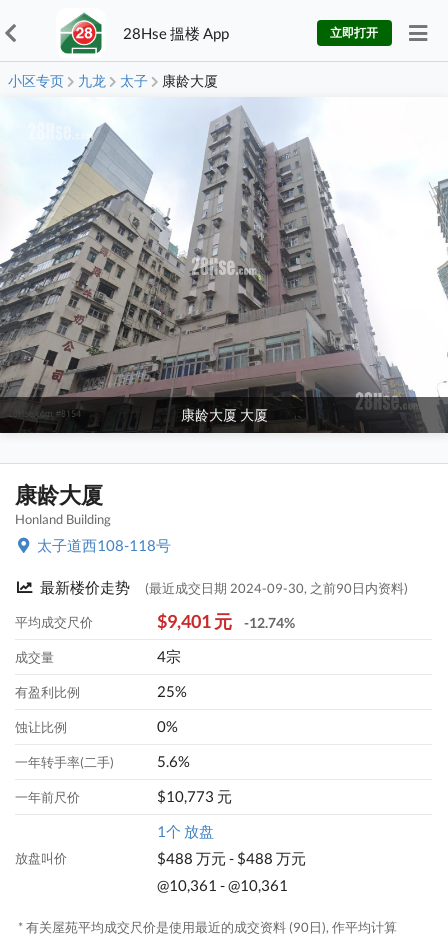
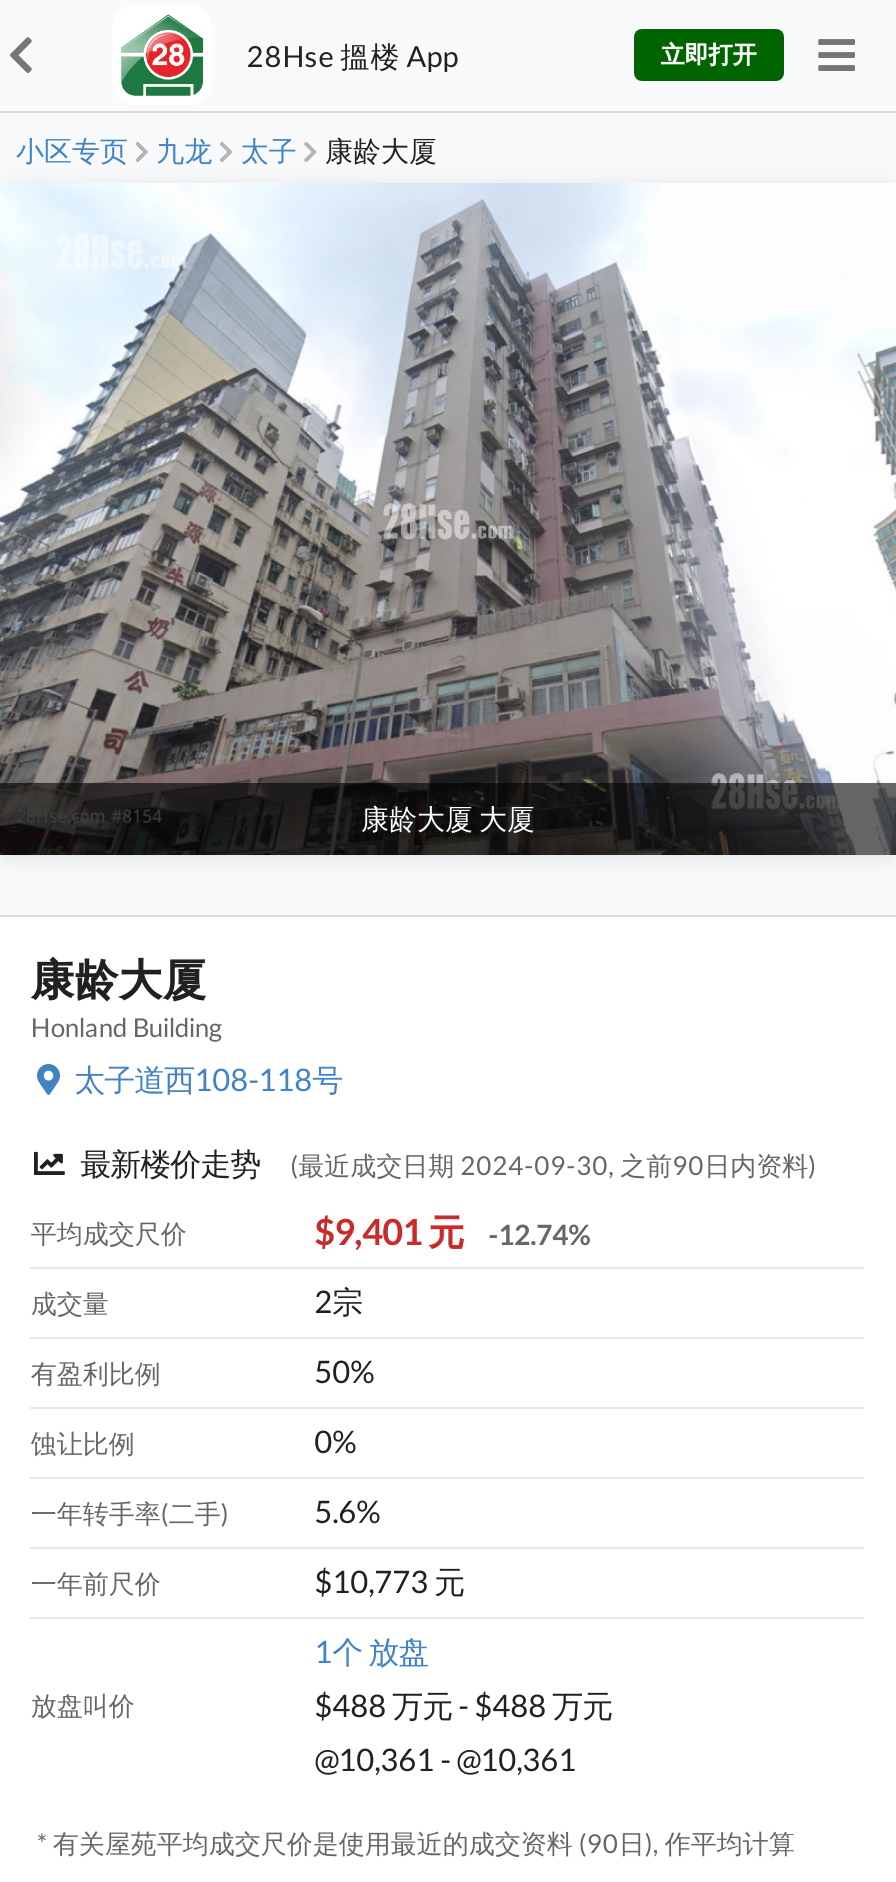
[157,647,181,665] 4宗 -> [314,1284,362,1320] 2宗
[157,682,187,700] 25% -> [314,1354,374,1390] 50%

